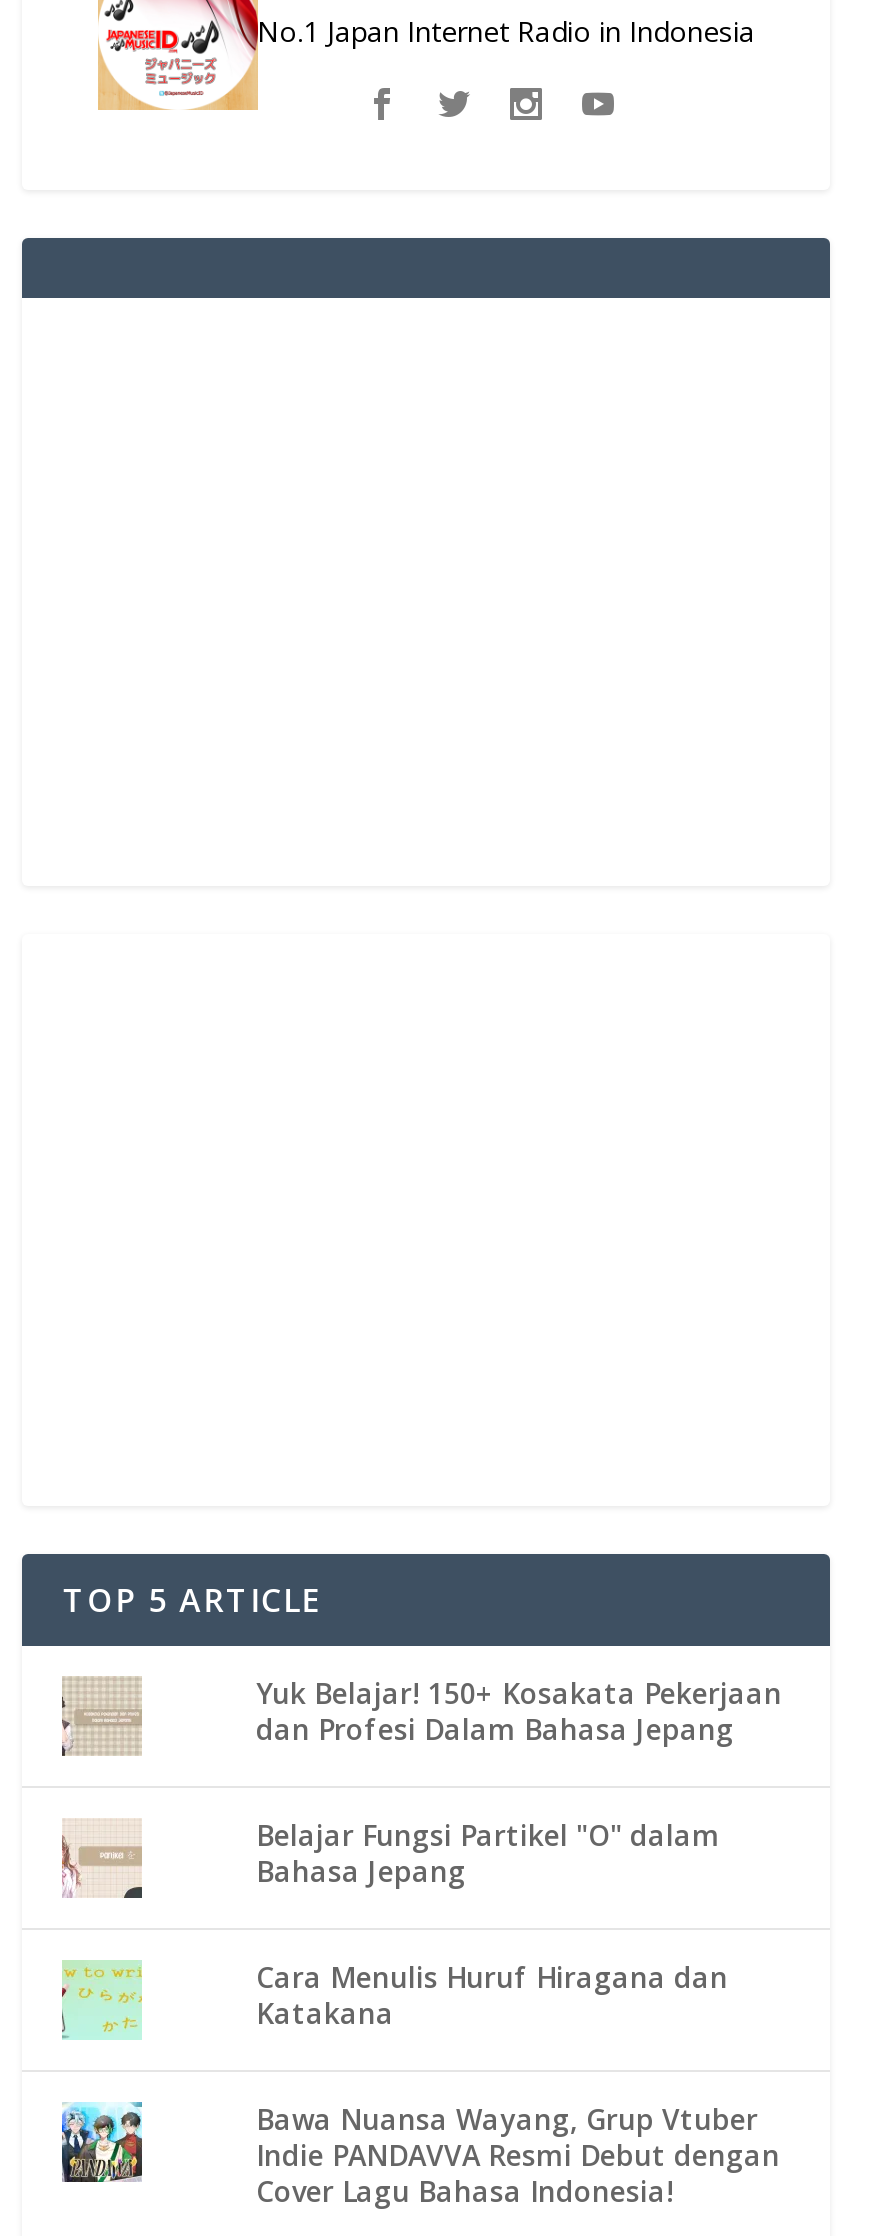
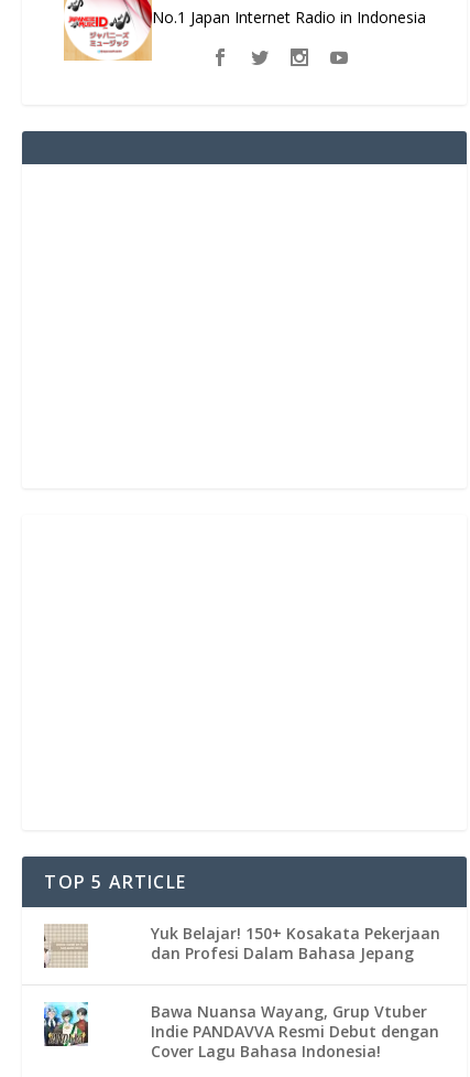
[60,1818,142,1898] [image] -> none
[256,1815,728,2031] Belajar Fungsi Partikel "O" dalam | Bahasa Jepang | Cara Menulis Huruf Hiragana dan | Katakana -> none
[60,1960,142,2040] [image] -> none

